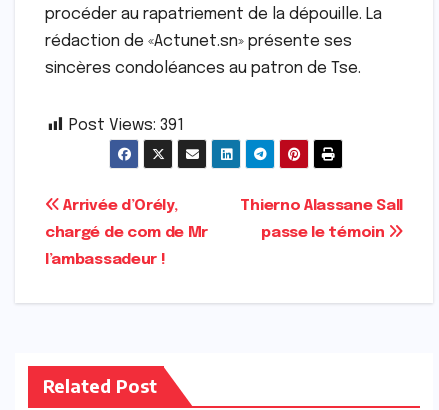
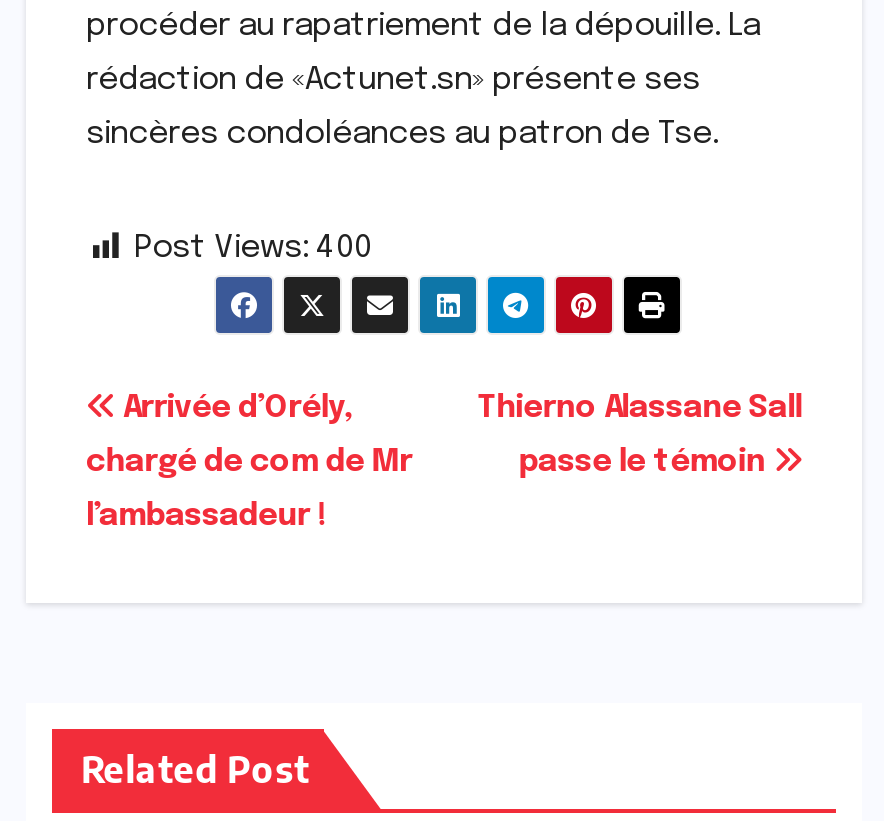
[69,117,184,134] Post Views: 391 -> [134,231,372,265] Post Views: 400

